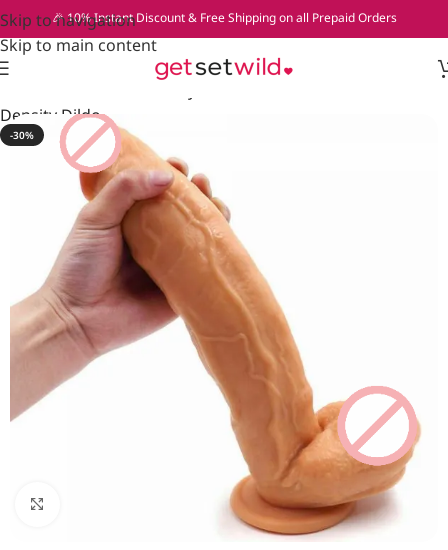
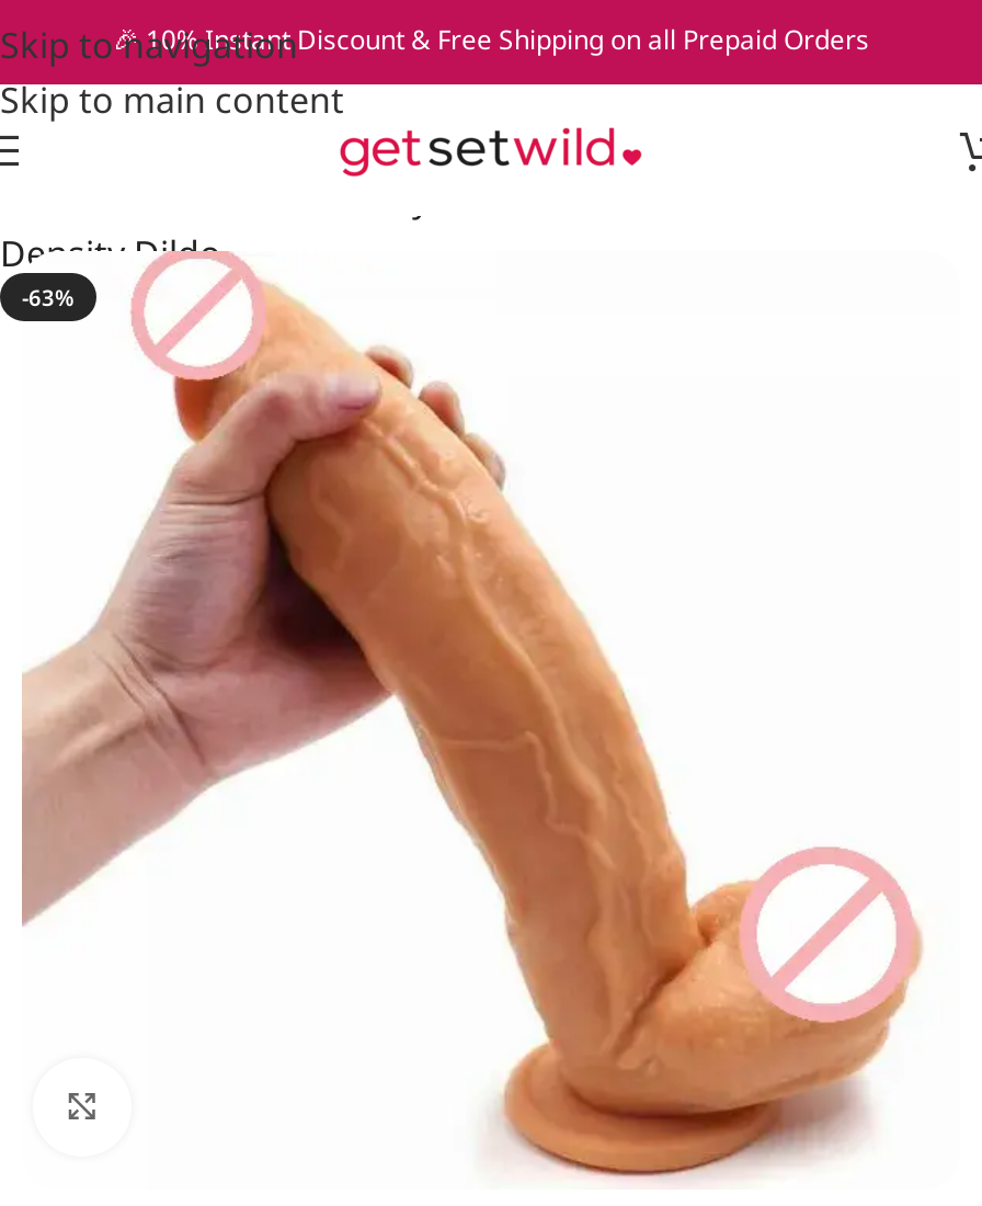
[10,127,34,141] -30% -> [22,281,75,311] -63%

